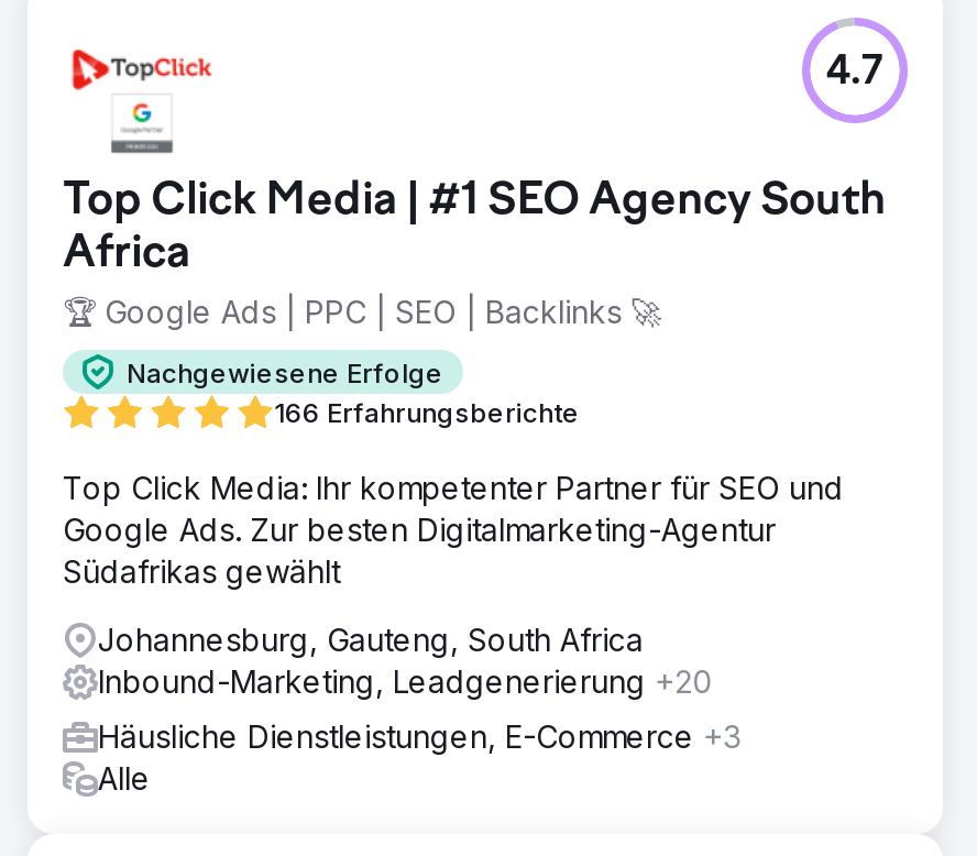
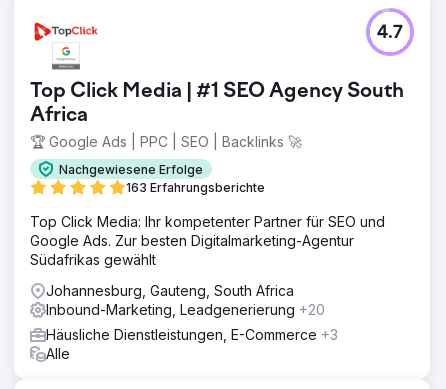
[274,396,580,429] 166 Erfahrungsberichte -> [126,180,265,195] 163 Erfahrungsberichte

